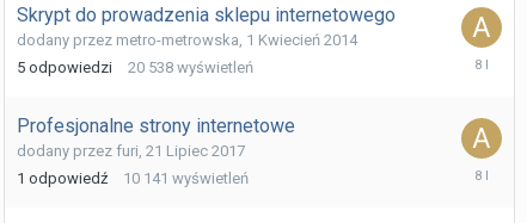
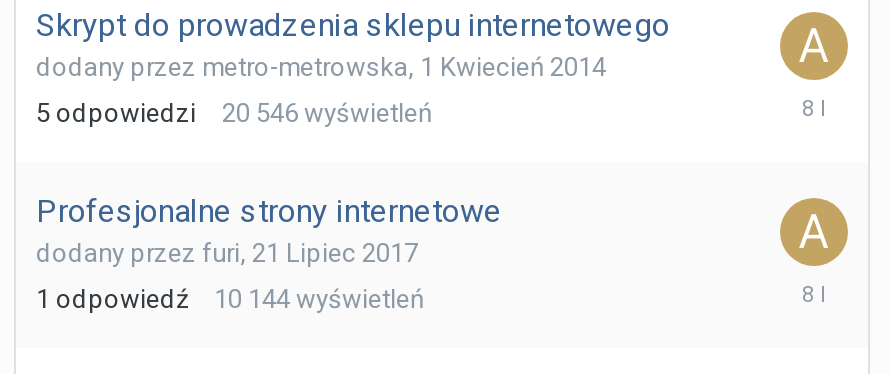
[17,58,253,76] 5 odpowiedzi 20 538 wyświetleń -> [36,98,432,128] 5 odpowiedzi 20 546 wyświetleń
[17,169,249,187] 1 odpowiedź 10 141 wyświetleń -> [36,284,424,314] 1 odpowiedź 10 144 wyświetleń

